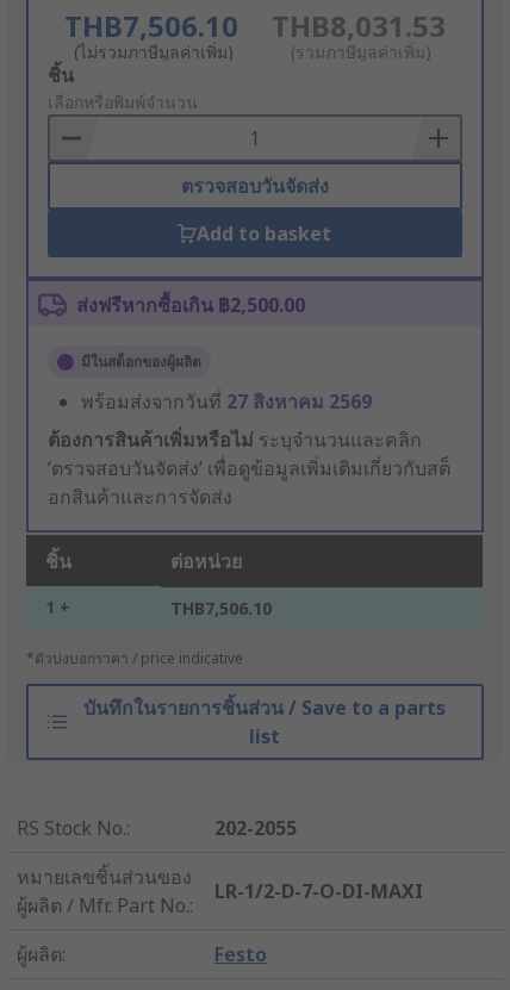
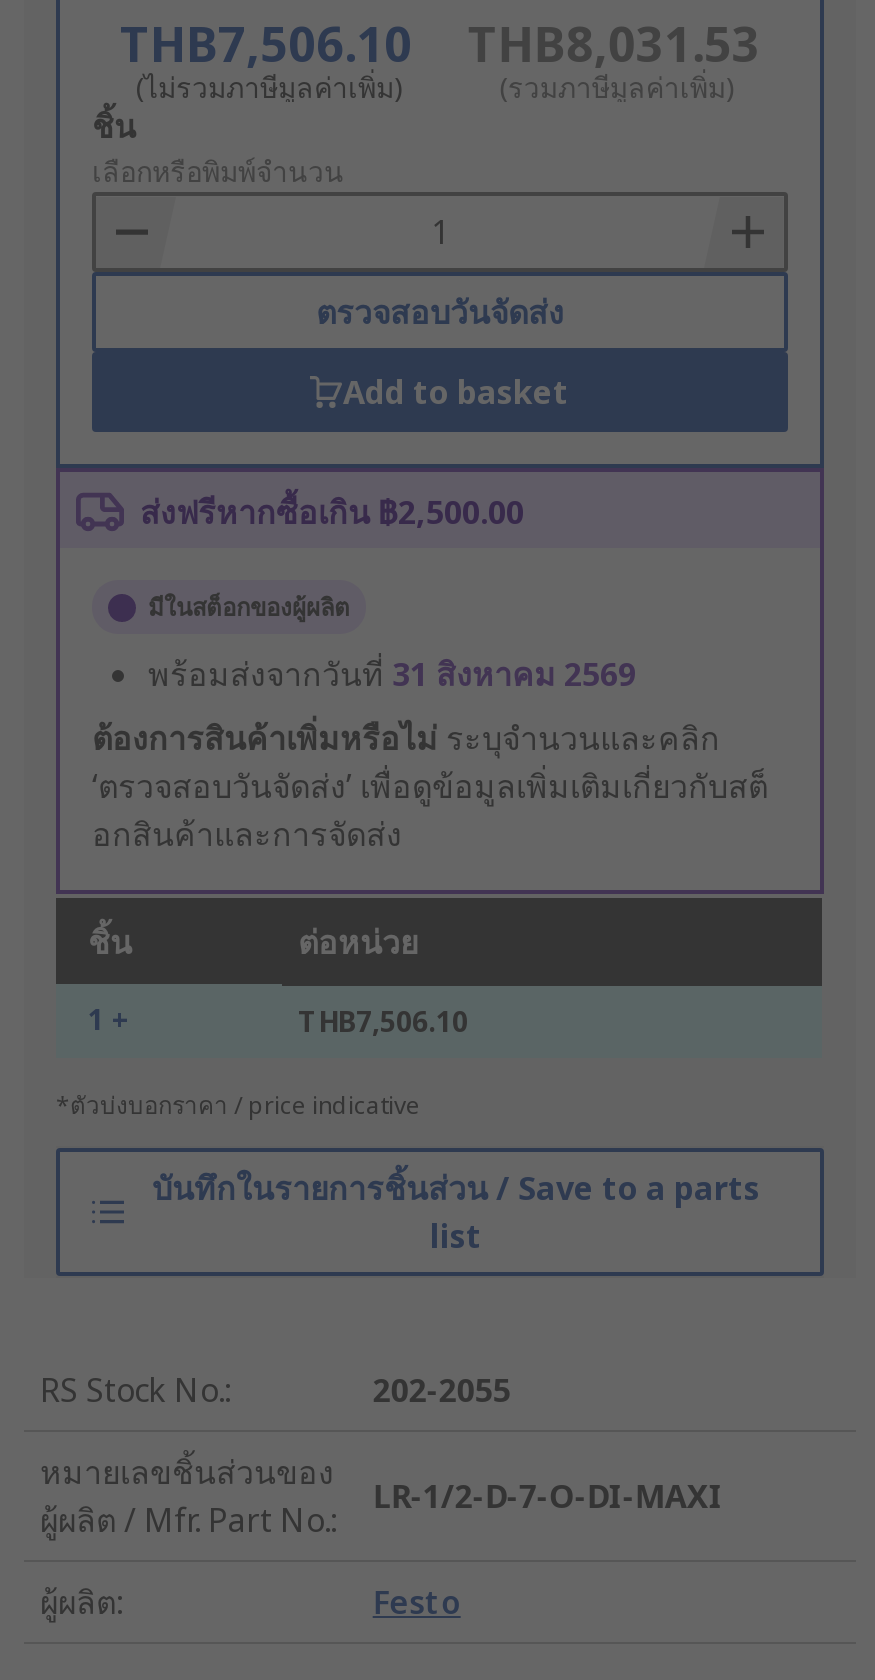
[81,389,372,415] พร้อมส่งจากวันที่27 สิงหาคม 2569 -> [148,653,636,697] พร้อมส่งจากวันที่31 สิงหาคม 2569

